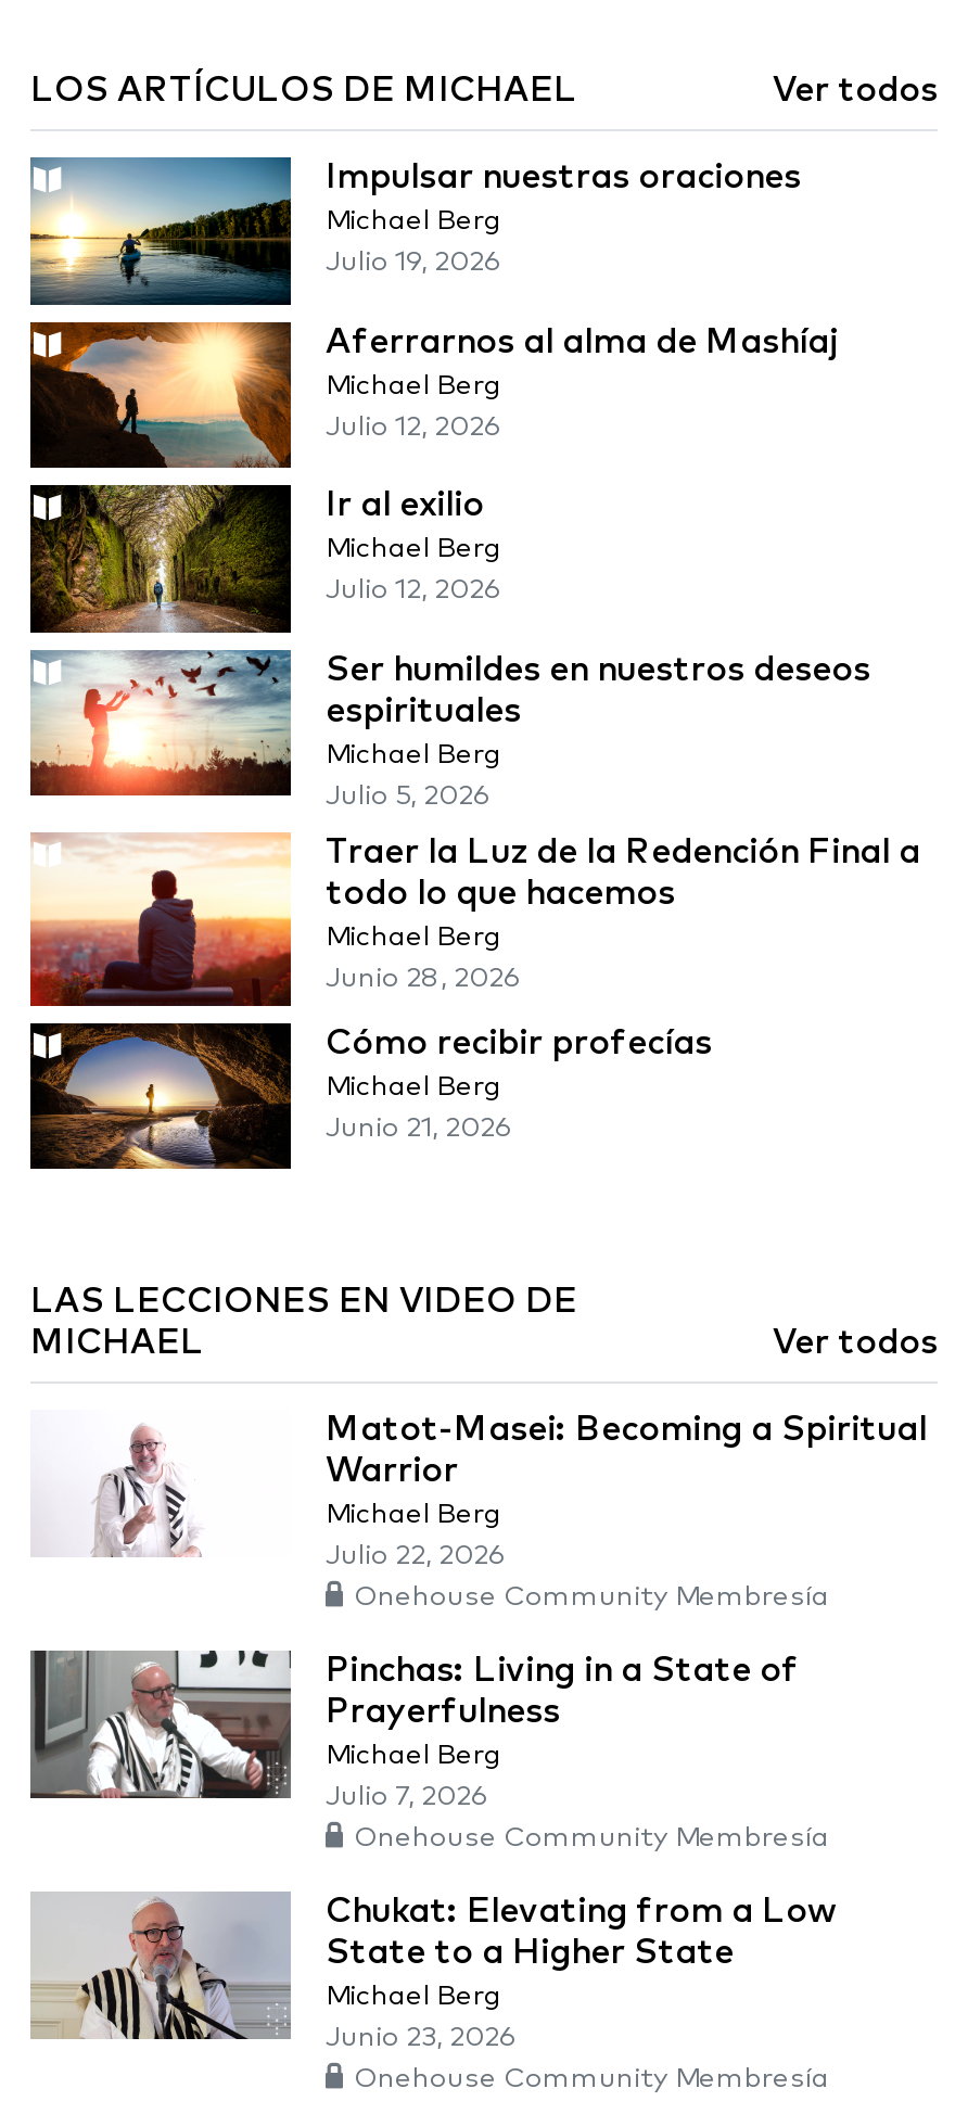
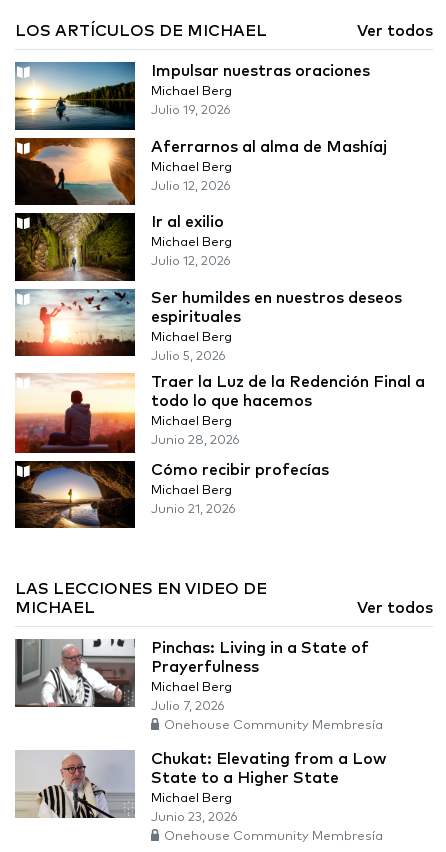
[326,1412,927,1612] Matot-Masei: Becoming a Spiritual | Warrior | Michael Berg | Julio 22, 2026 | Onehouse Community Membresía -> none
[93,1429,193,1555] [image] -> none

